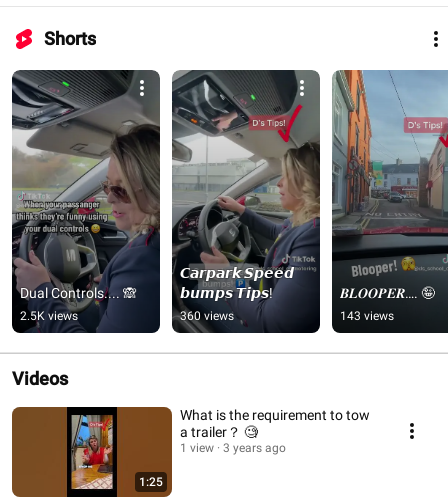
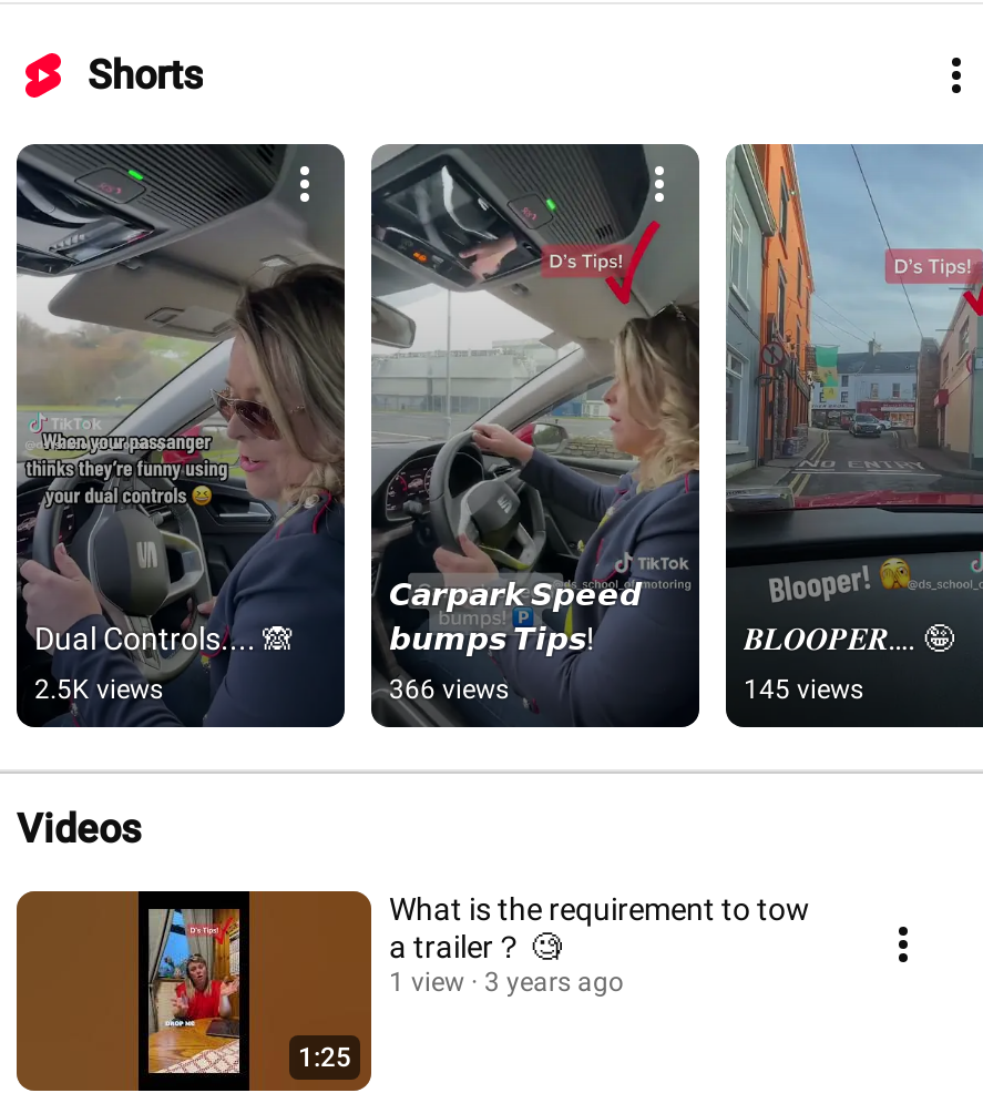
[180,309,234,323] 360 views -> [389,674,509,705] 366 views
[340,309,394,323] 143 views -> [744,674,863,705] 145 views

